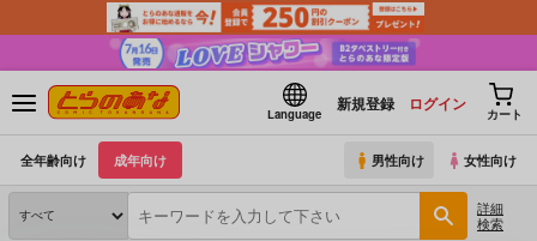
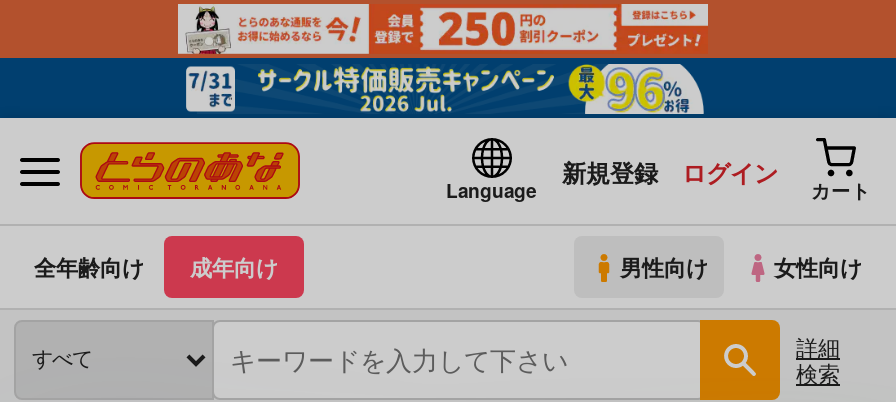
[4,34,533,72] [image] -> [6,56,890,120] [image]

